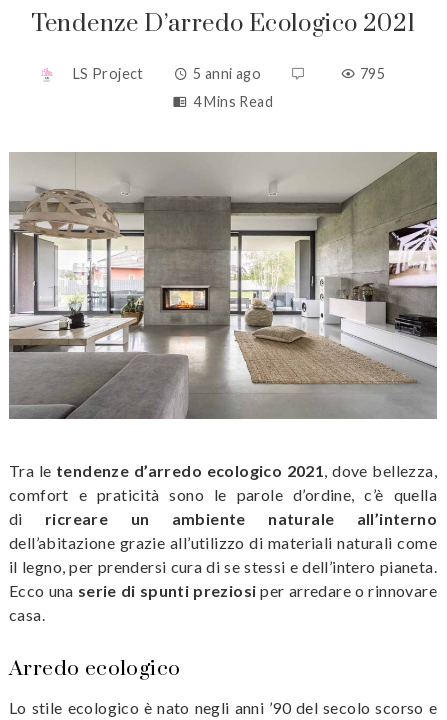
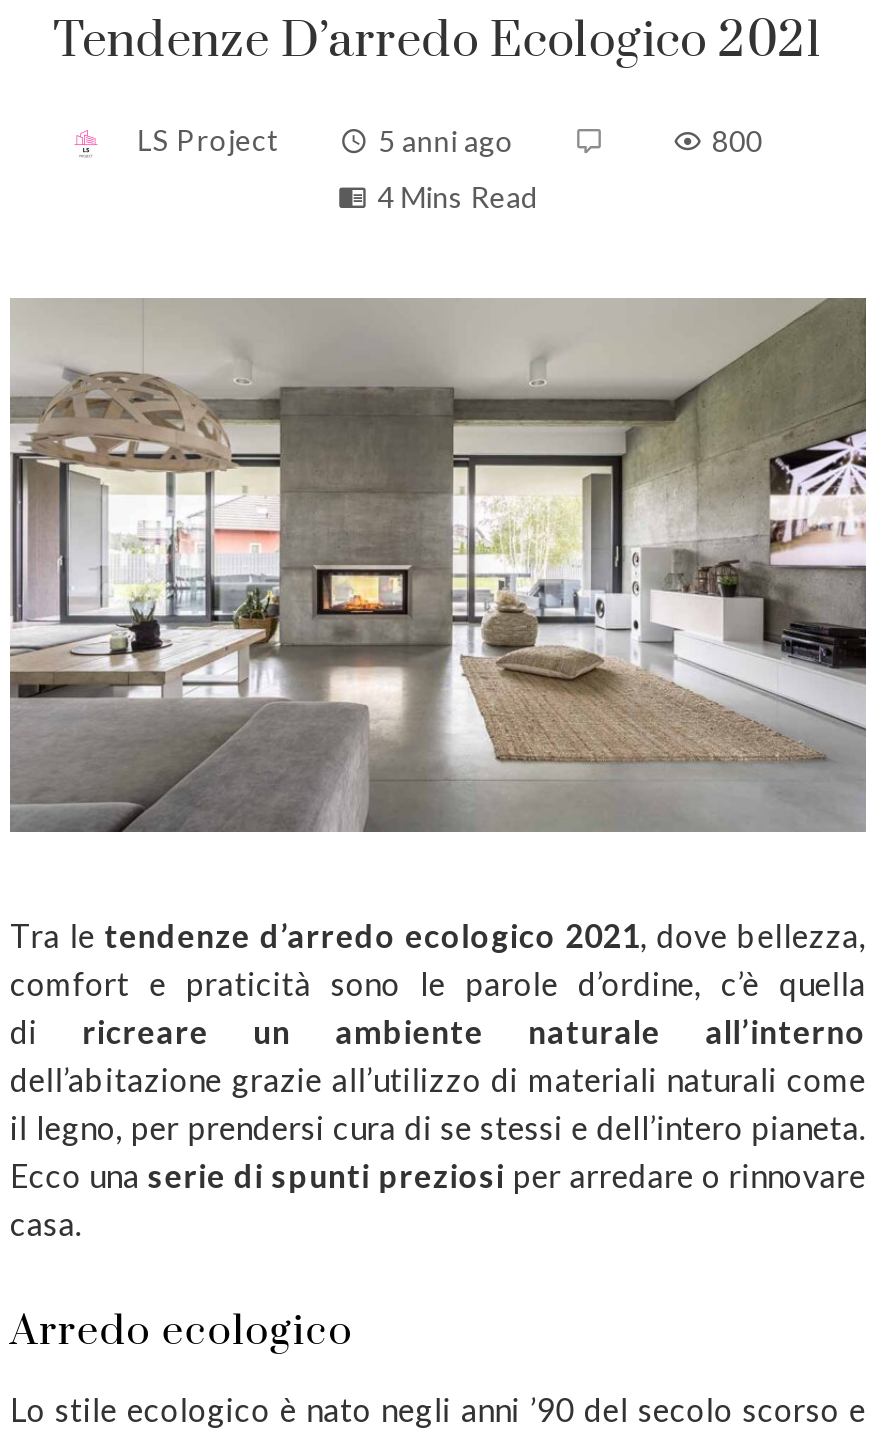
[360,64,385,81] 795 -> [712,123,762,157] 800

